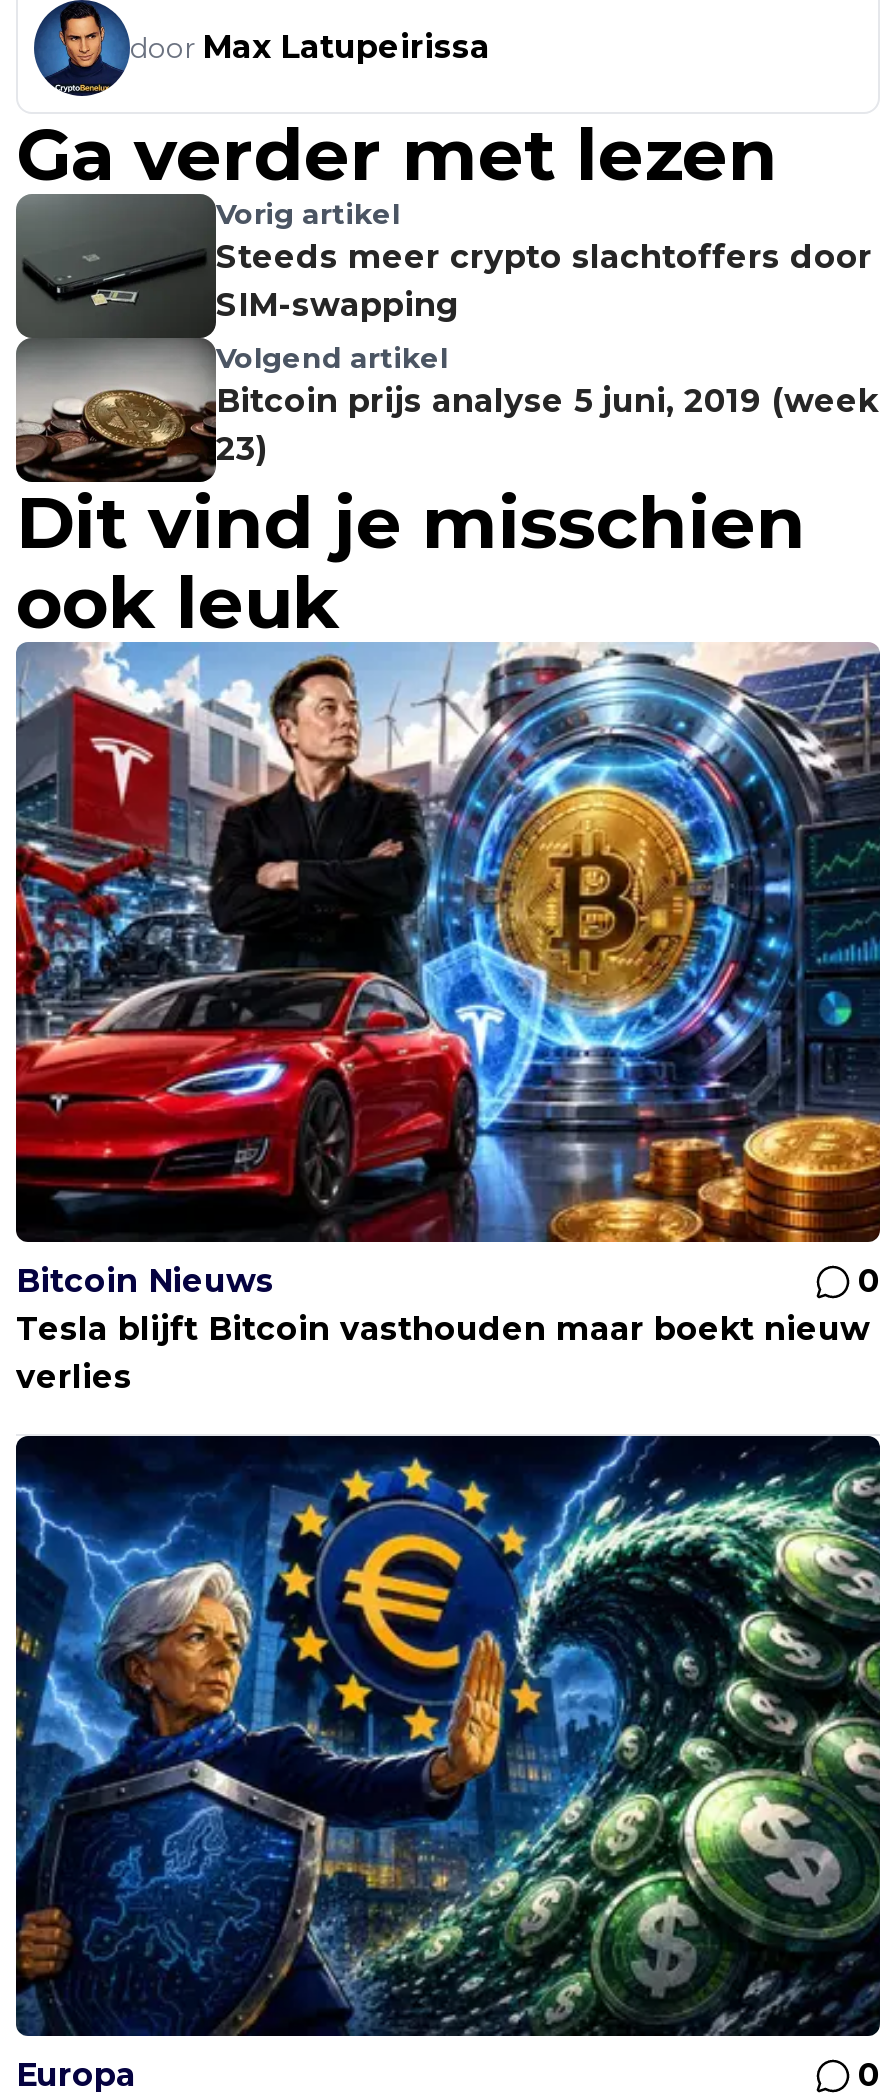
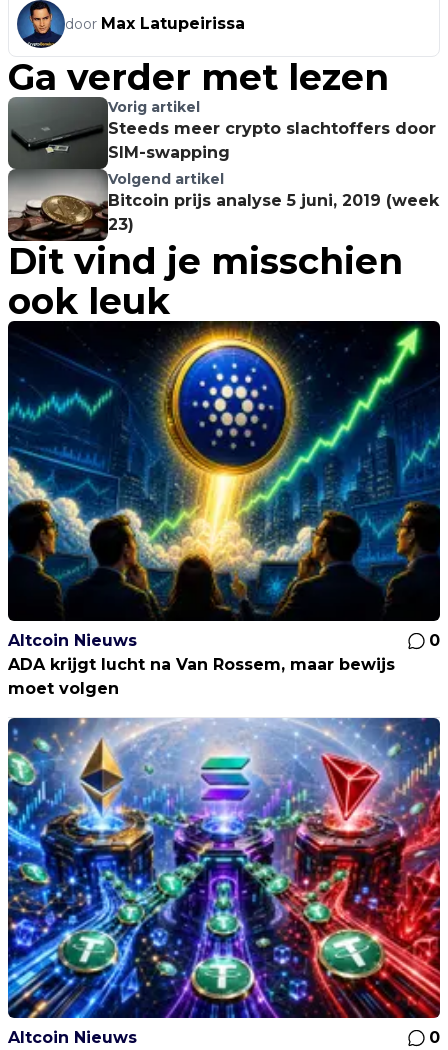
[14,642,882,1300] [image] | Bitcoin Nieuws -> [7,320,441,650] [image] | Altcoin Nieuws
[16,1310,870,1396] Tesla blijft Bitcoin vasthouden maar boekt nieuw | verlies -> [8,655,395,698] ADA krijgt lucht na Van Rossem, maar bewijs | moet volgen
[14,1434,882,2094] [image] | Europa -> [7,717,441,1047] [image] | Altcoin Nieuws

